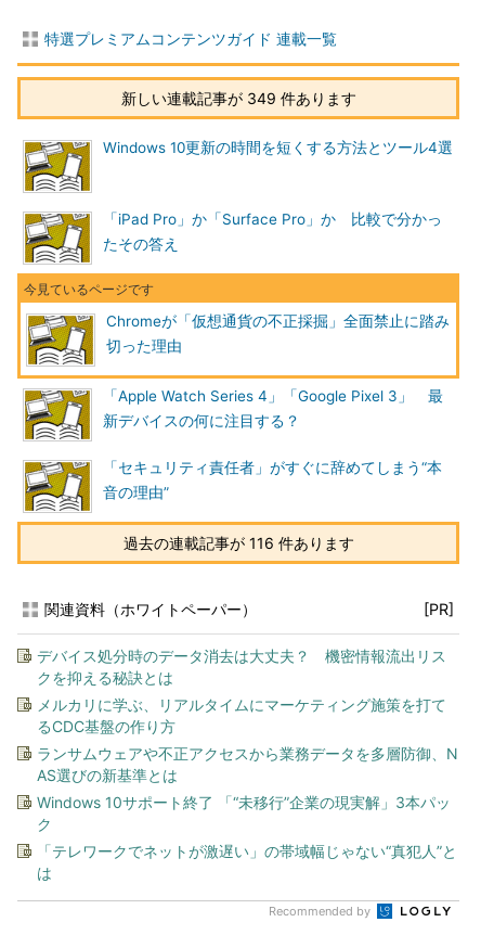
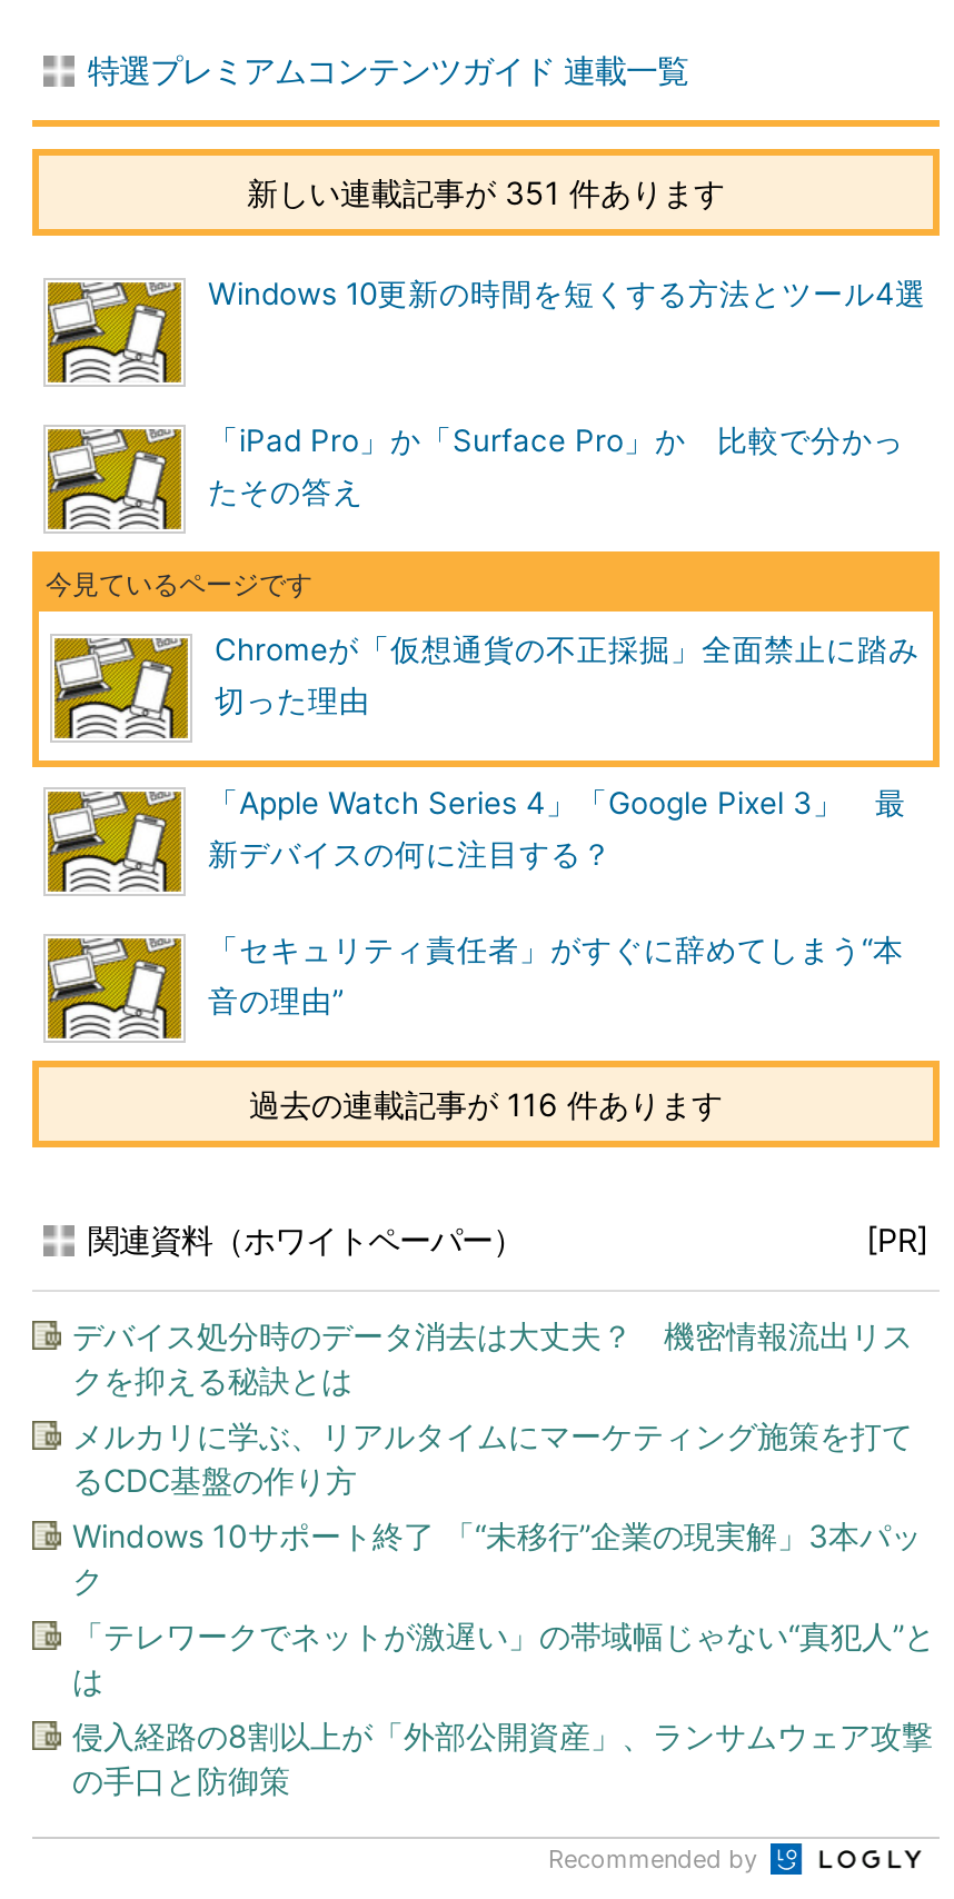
[121,89,356,107] 新しい連載記事が 349 件あります -> [247,173,725,211] 新しい連載記事が 351 件あります
[37,744,458,784] ランサムウェアや不正アクセスから業務データを多層防御、N | AS選びの新基準とは -> none
moved [37,793,457,882] -> [72,1517,935,1699]: Windows 10サポート終了 「“未移行”企業の現実解」3本パッ | ク | 「テレワークでネットが激遅い」の帯域幅じゃない“真犯人”と | は
none -> [72,1717,933,1799] 侵入経路の8割以上が「外部公開資産」、ランサムウェア攻撃 | の手口と防御策

